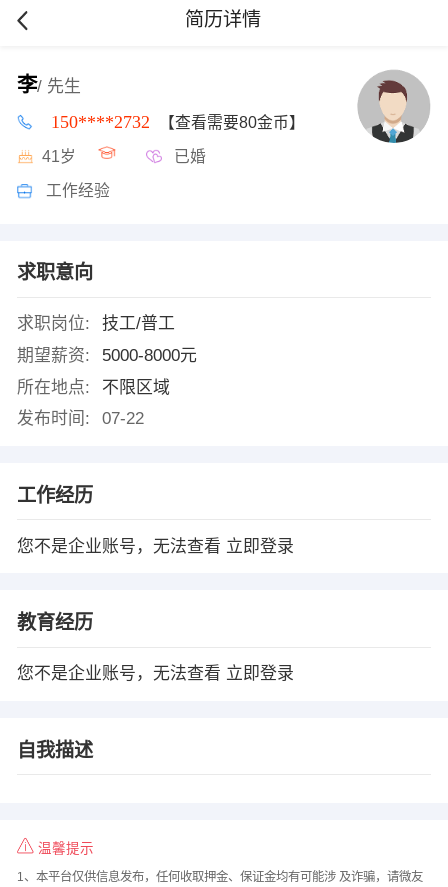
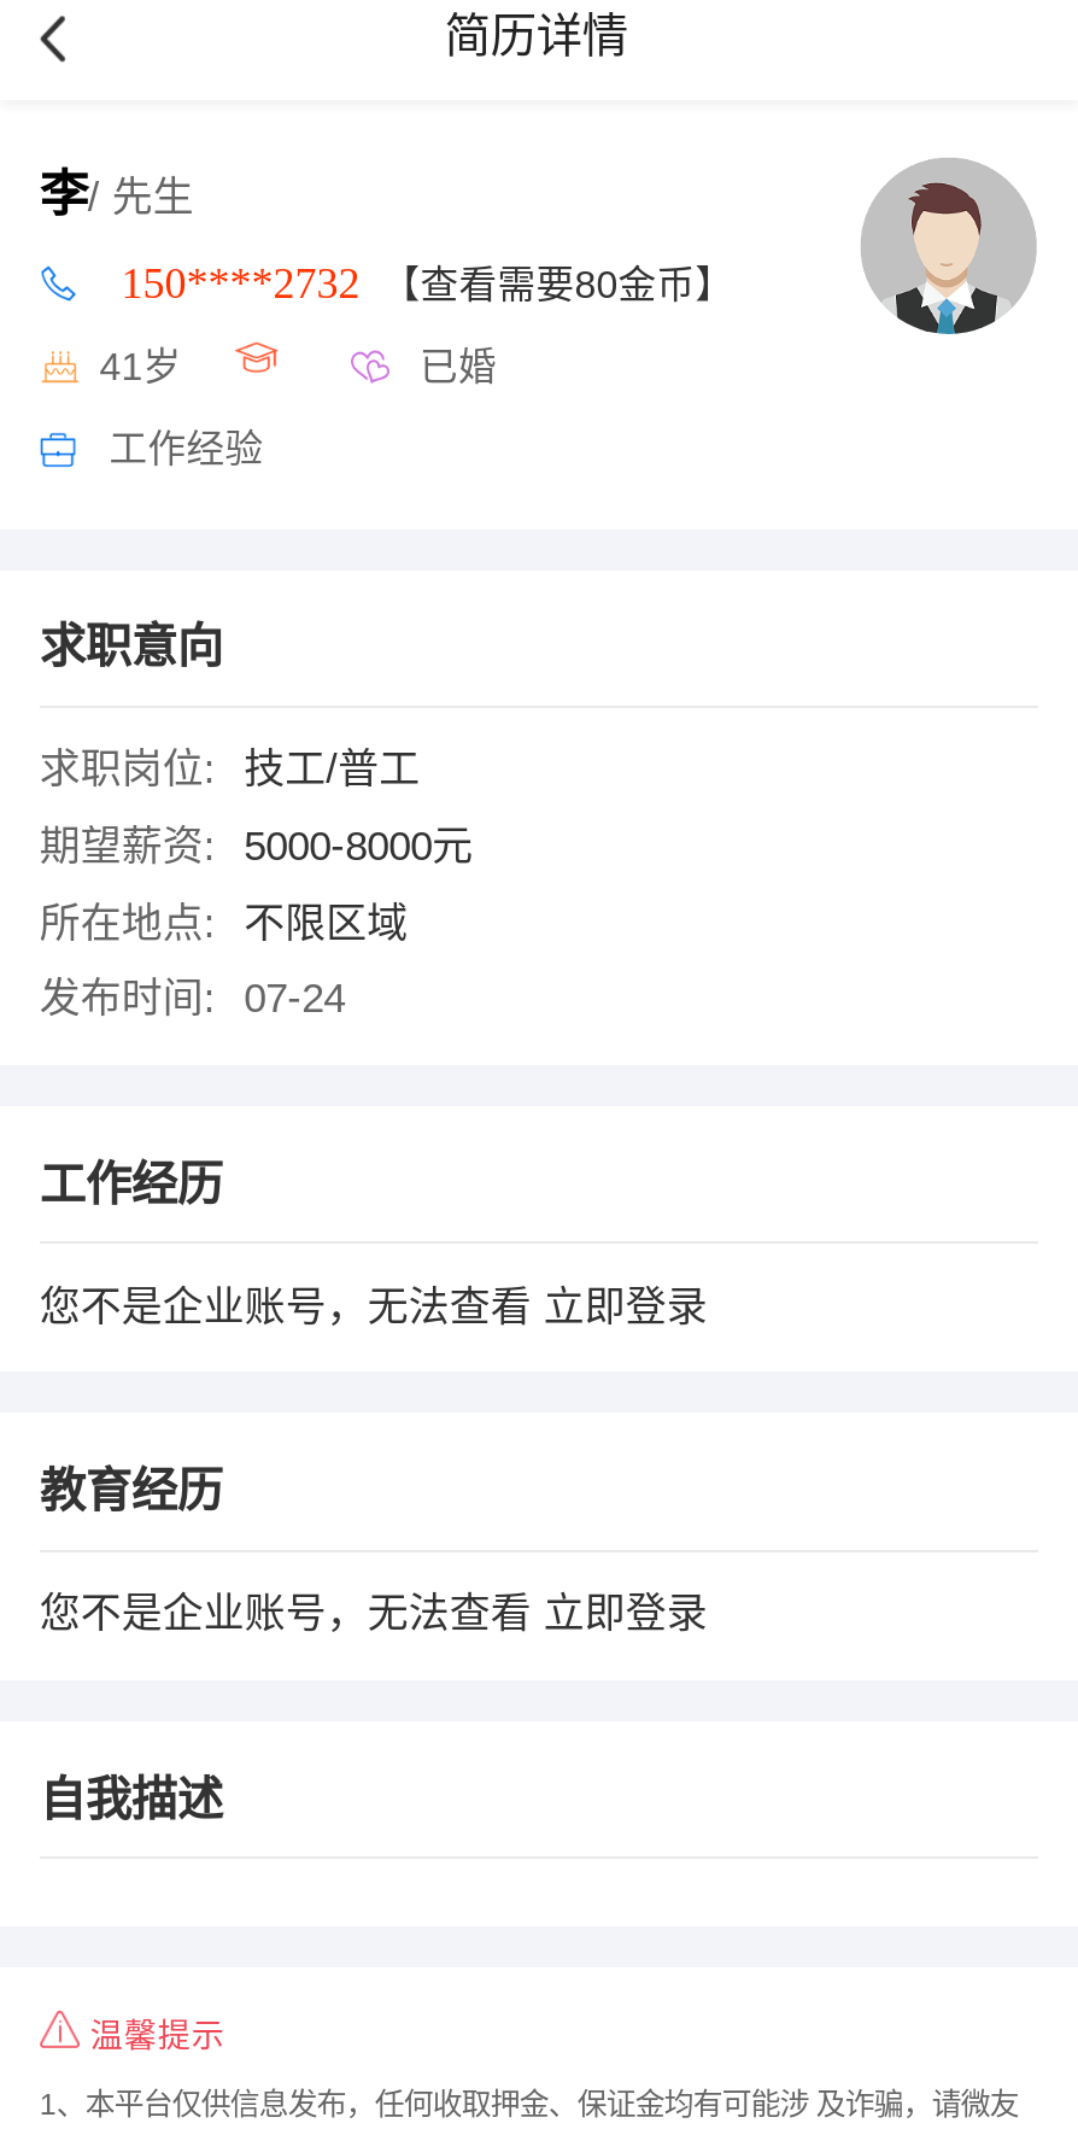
[17,409,144,428] 发布时间: 07-22 -> [40,977,345,1022] 发布时间: 07-24

